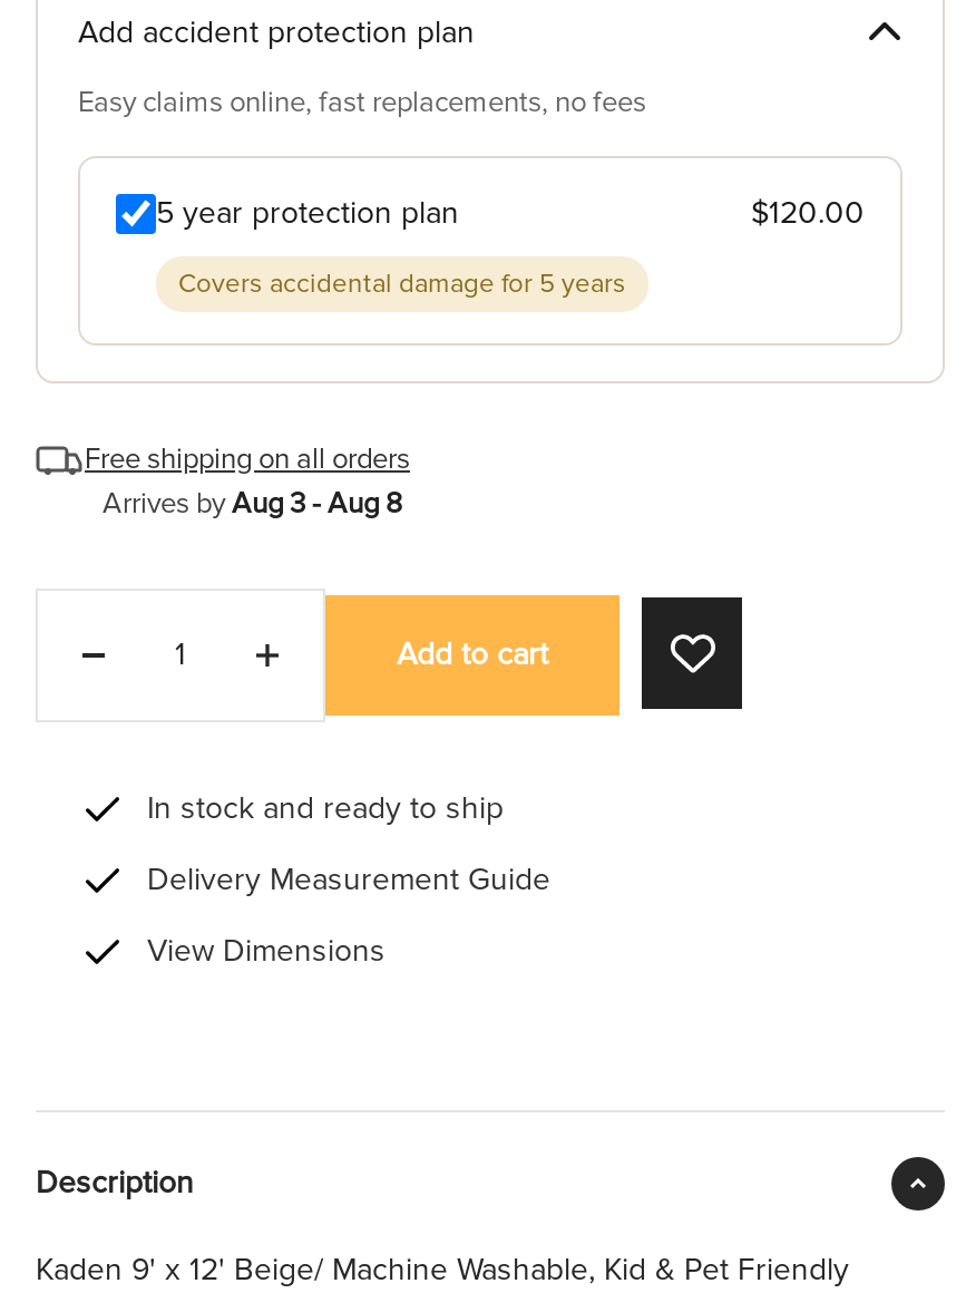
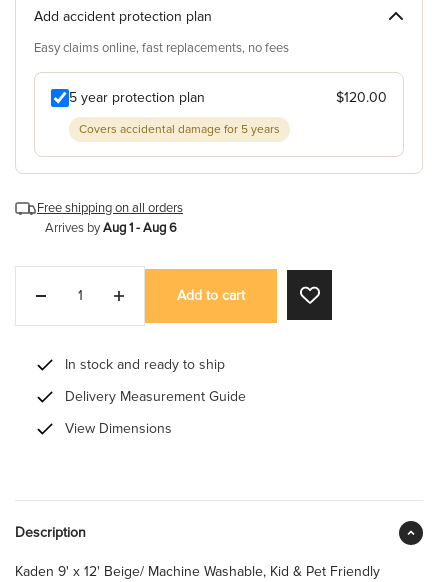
[103,486,403,521] Arrives byAug 3 - Aug 8 -> [45,220,177,236] Arrives byAug 1 - Aug 6

